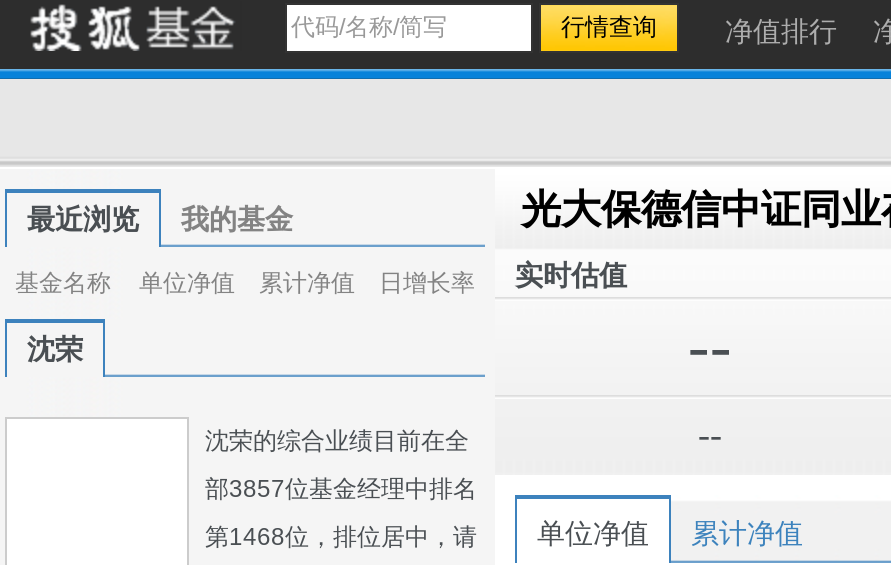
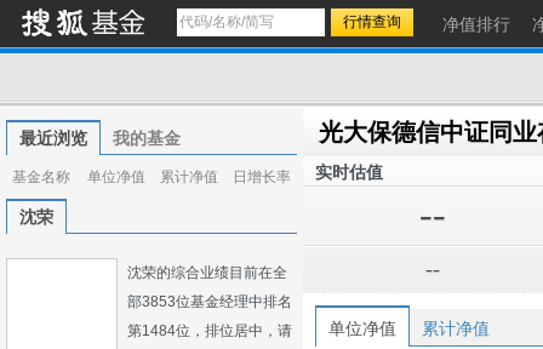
[205,475,477,503] 部3857位基金经理中排名 -> [127,293,292,310] 部3853位基金经理中排名
[205,523,477,551] 第1468位，排位居中，请 -> [127,322,292,339] 第1484位，排位居中，请

